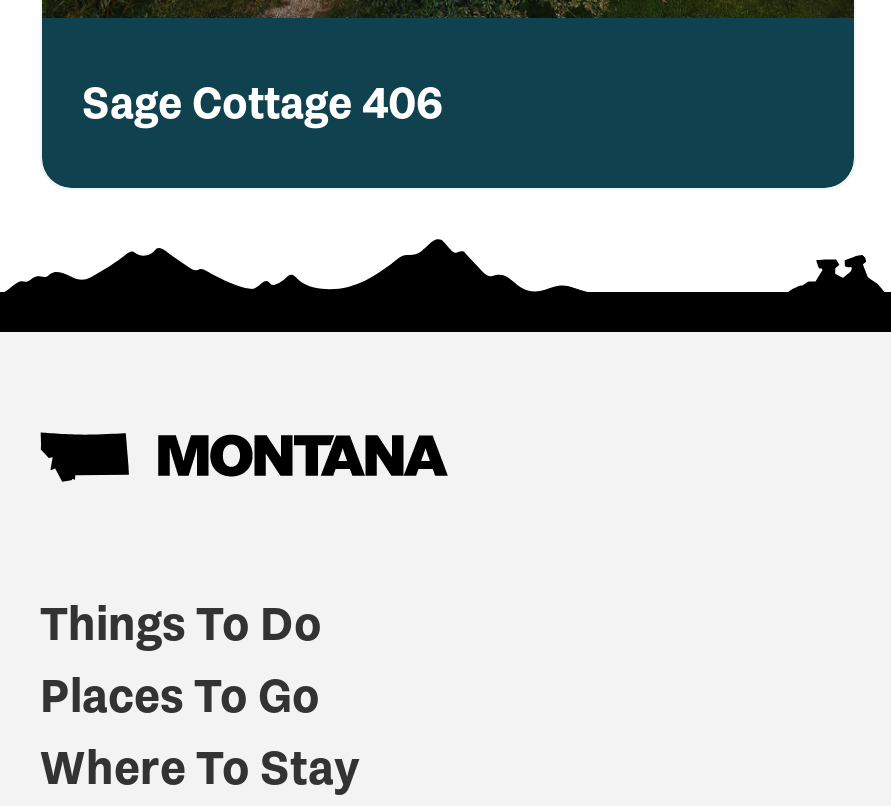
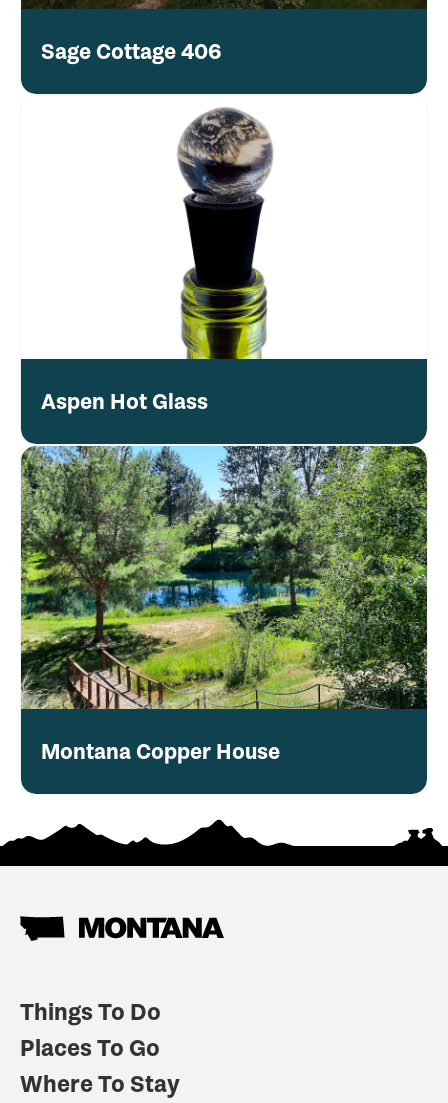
none -> [20,107,428,710] [image] | Aspen Hot Glass
none -> [41,738,280,765] Montana Copper House

